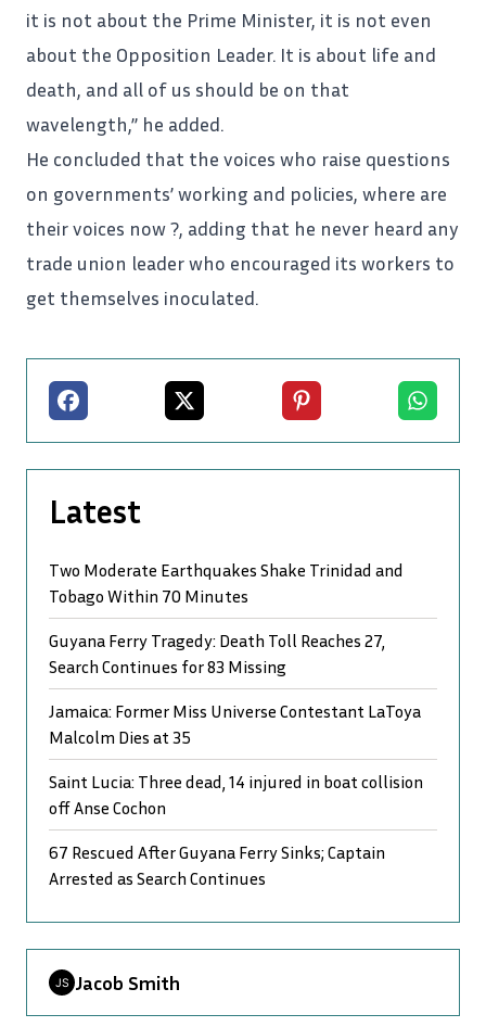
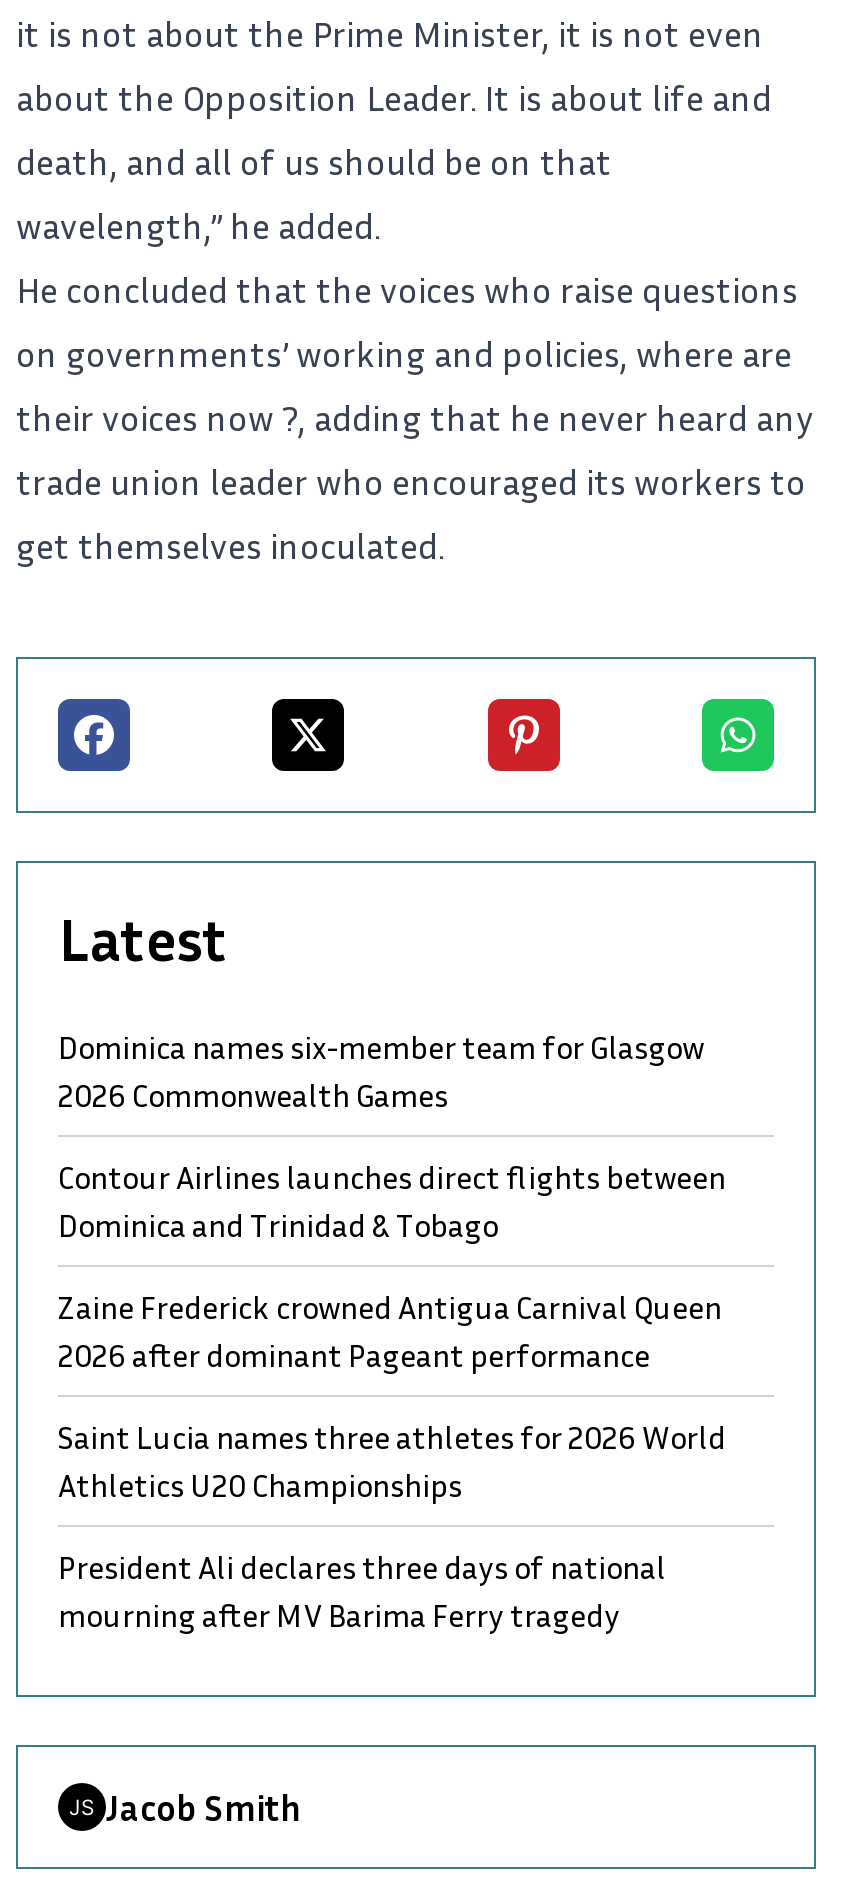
[49,559,404,607] Two Moderate Earthquakes Shake Trinidad and | Tobago Within 70 Minutes -> [58,1027,704,1115] Dominica names six-member team for Glasgow | 2026 Commonwealth Games
[49,630,385,678] Guyana Ferry Tragedy: Death Toll Reaches 27, | Search Continues for 83 Missing -> [58,1157,726,1245] Contour Airlines launches direct flights between | Dominica and Trinidad & Tobago
[49,701,421,748] Jamaica: Former Miss Universe Contestant LaToya | Malcolm Dies at 35 -> [58,1287,722,1375] Zaine Frederick crowned Antigua Carnival Queen | 2026 after dominant Pageant performance
[49,771,423,819] Saint Lucia: Three dead, 14 injured in boat collision | off Anse Cochon -> [58,1417,726,1505] Saint Lucia names three athletes for 2026 World | Athletics U20 Championships
[49,842,385,889] 67 Rescued After Guyana Ferry Sinks; Captain | Arrested as Search Continues -> [58,1547,666,1635] President Ali declares three days of national | mourning after MV Barima Ferry tragedy

